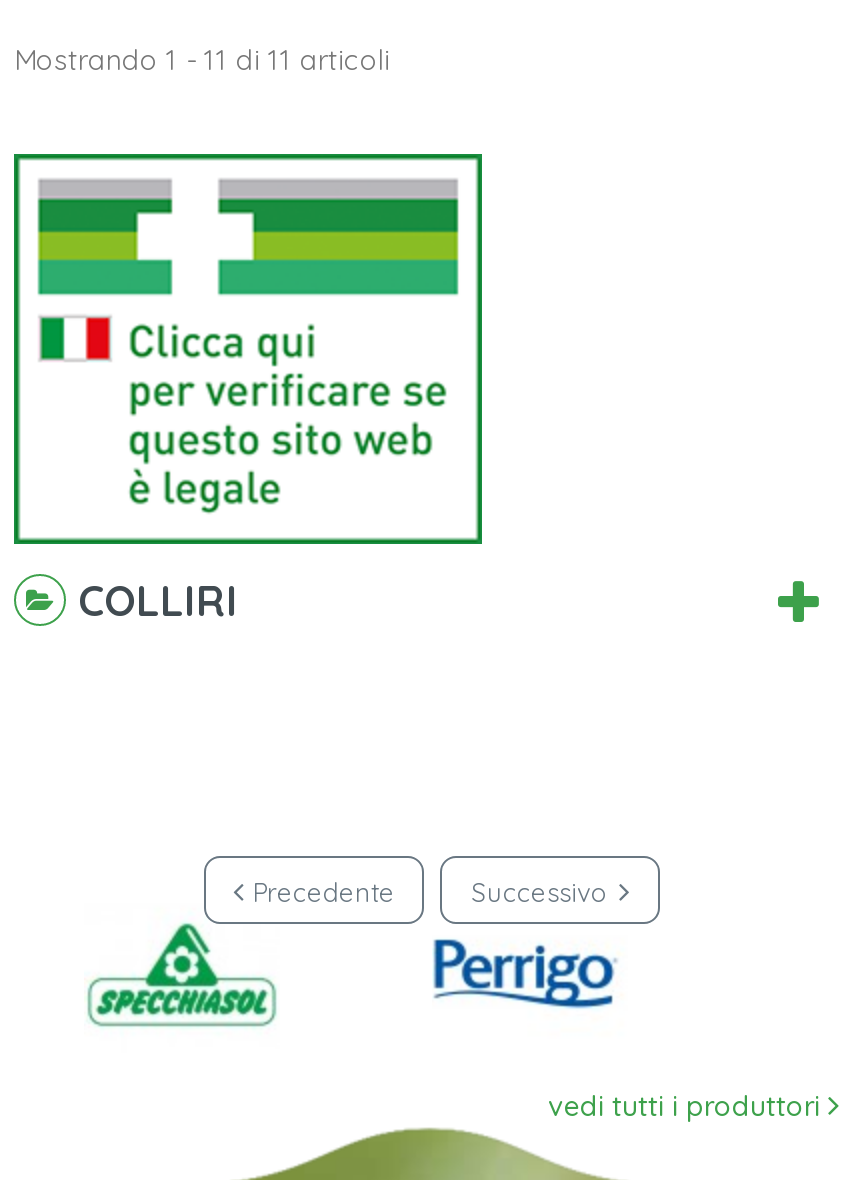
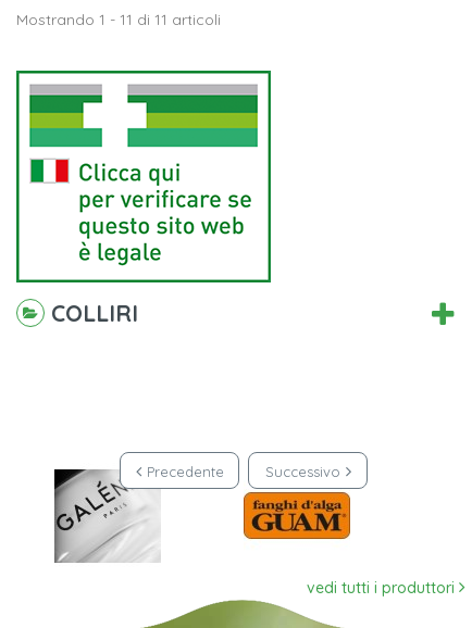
[84,888,276,1060] [image] -> [53,468,160,564] [image]
[432,928,628,1016] [image] -> [243,491,351,540] [image]

